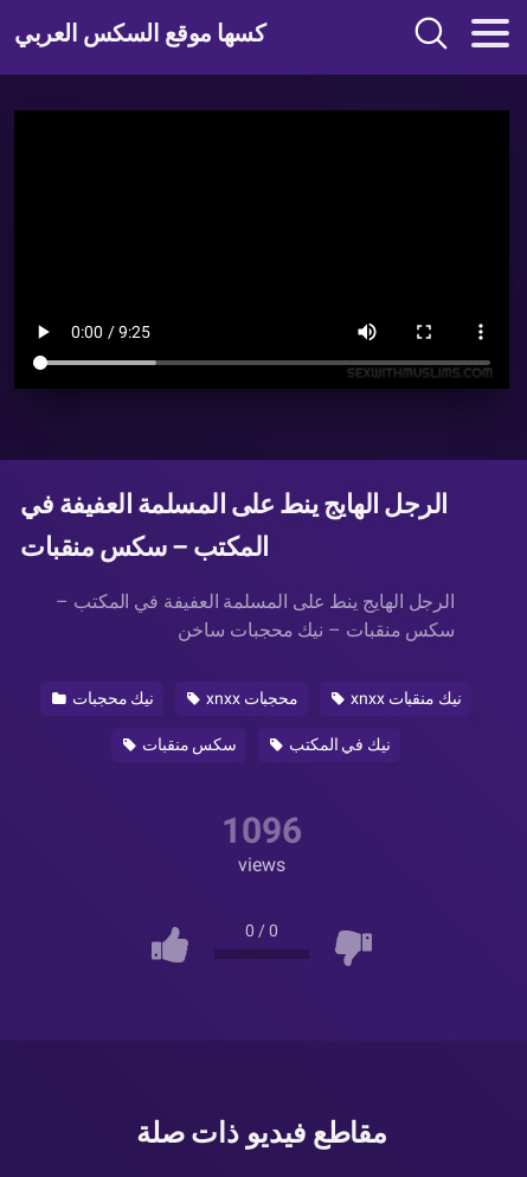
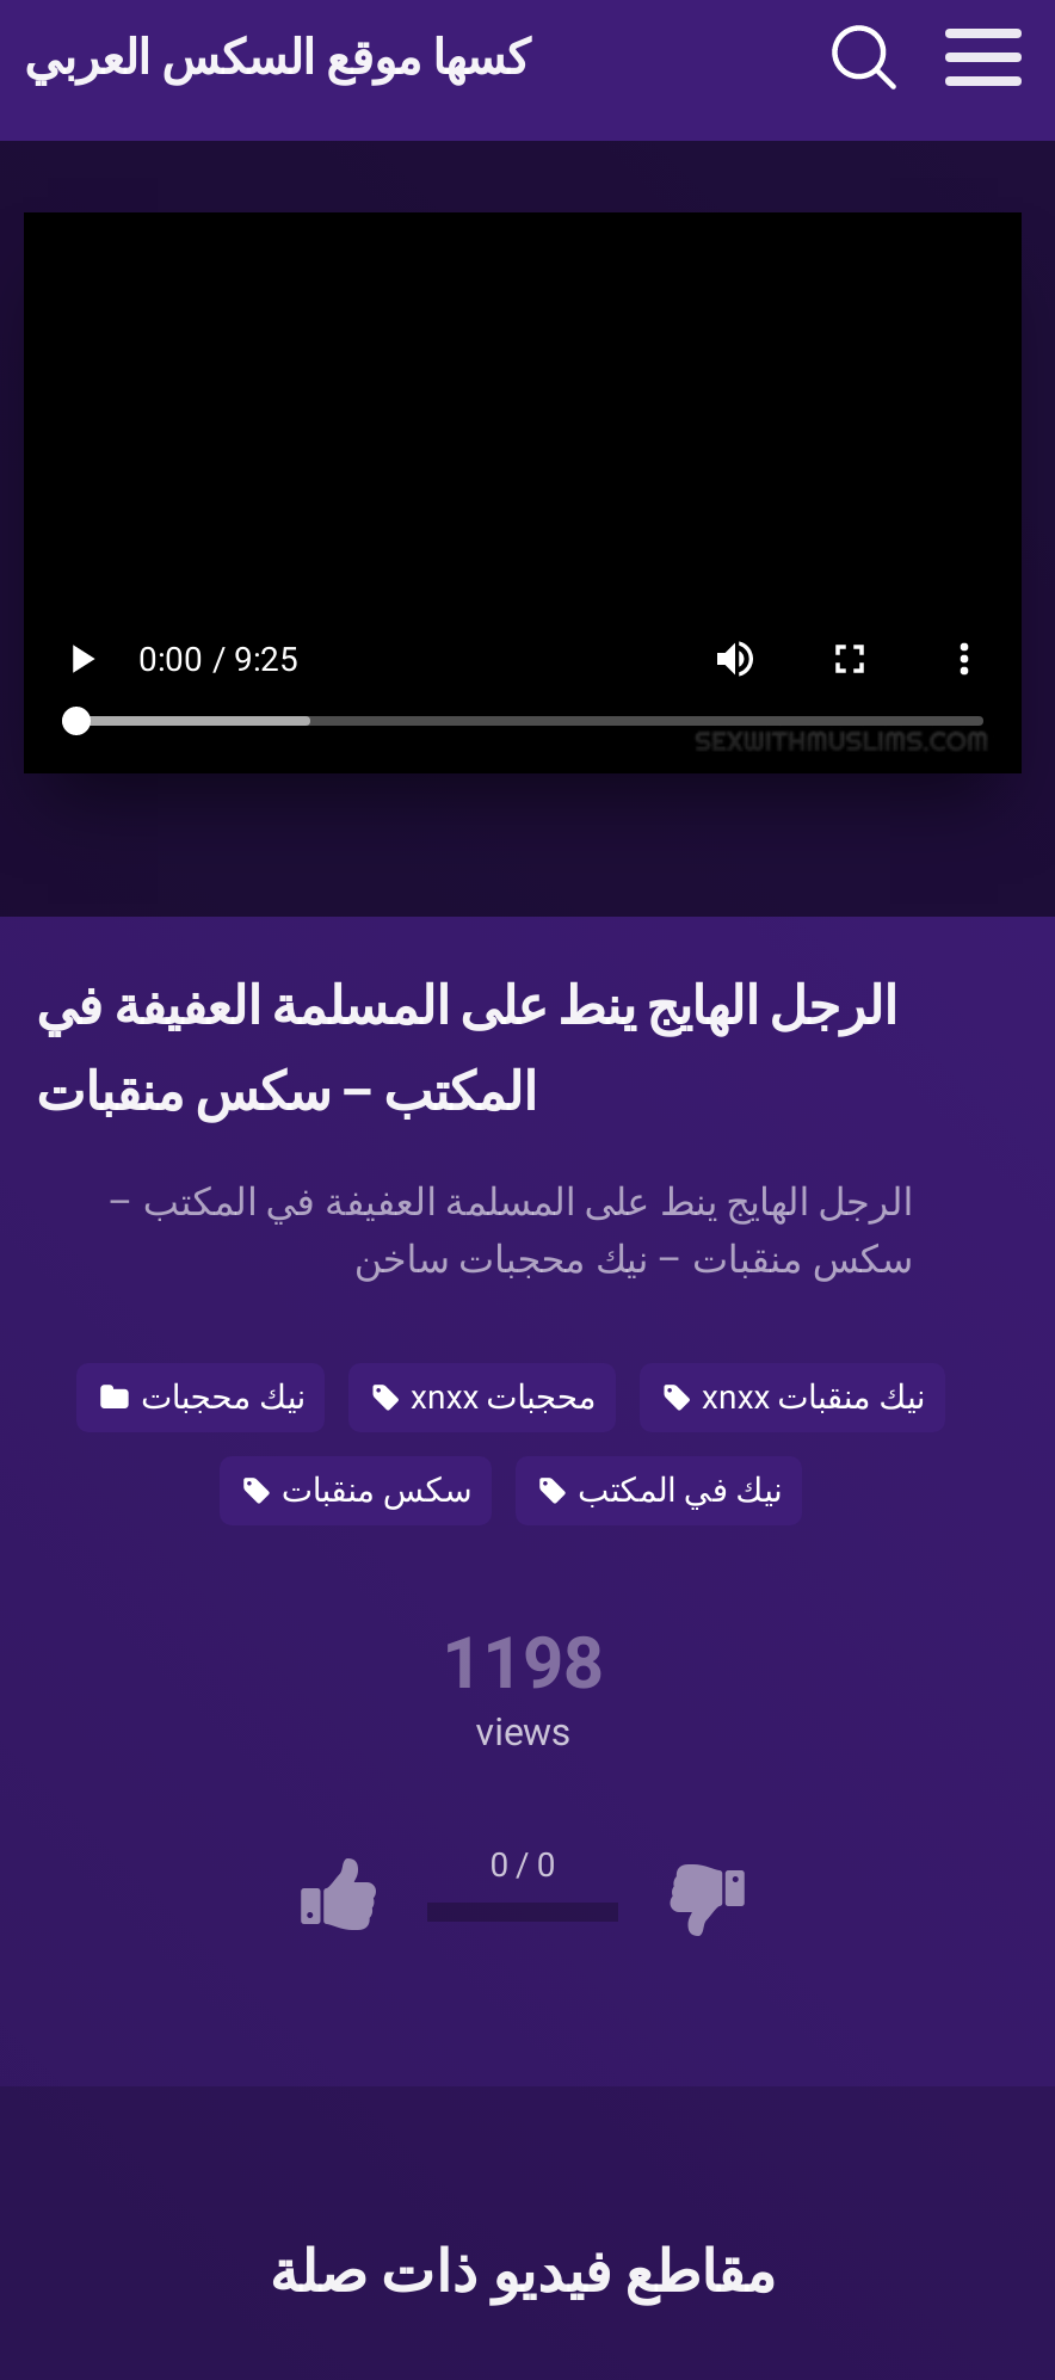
[222,810,302,851] 1096 -> [442,1621,603,1705] 1198

